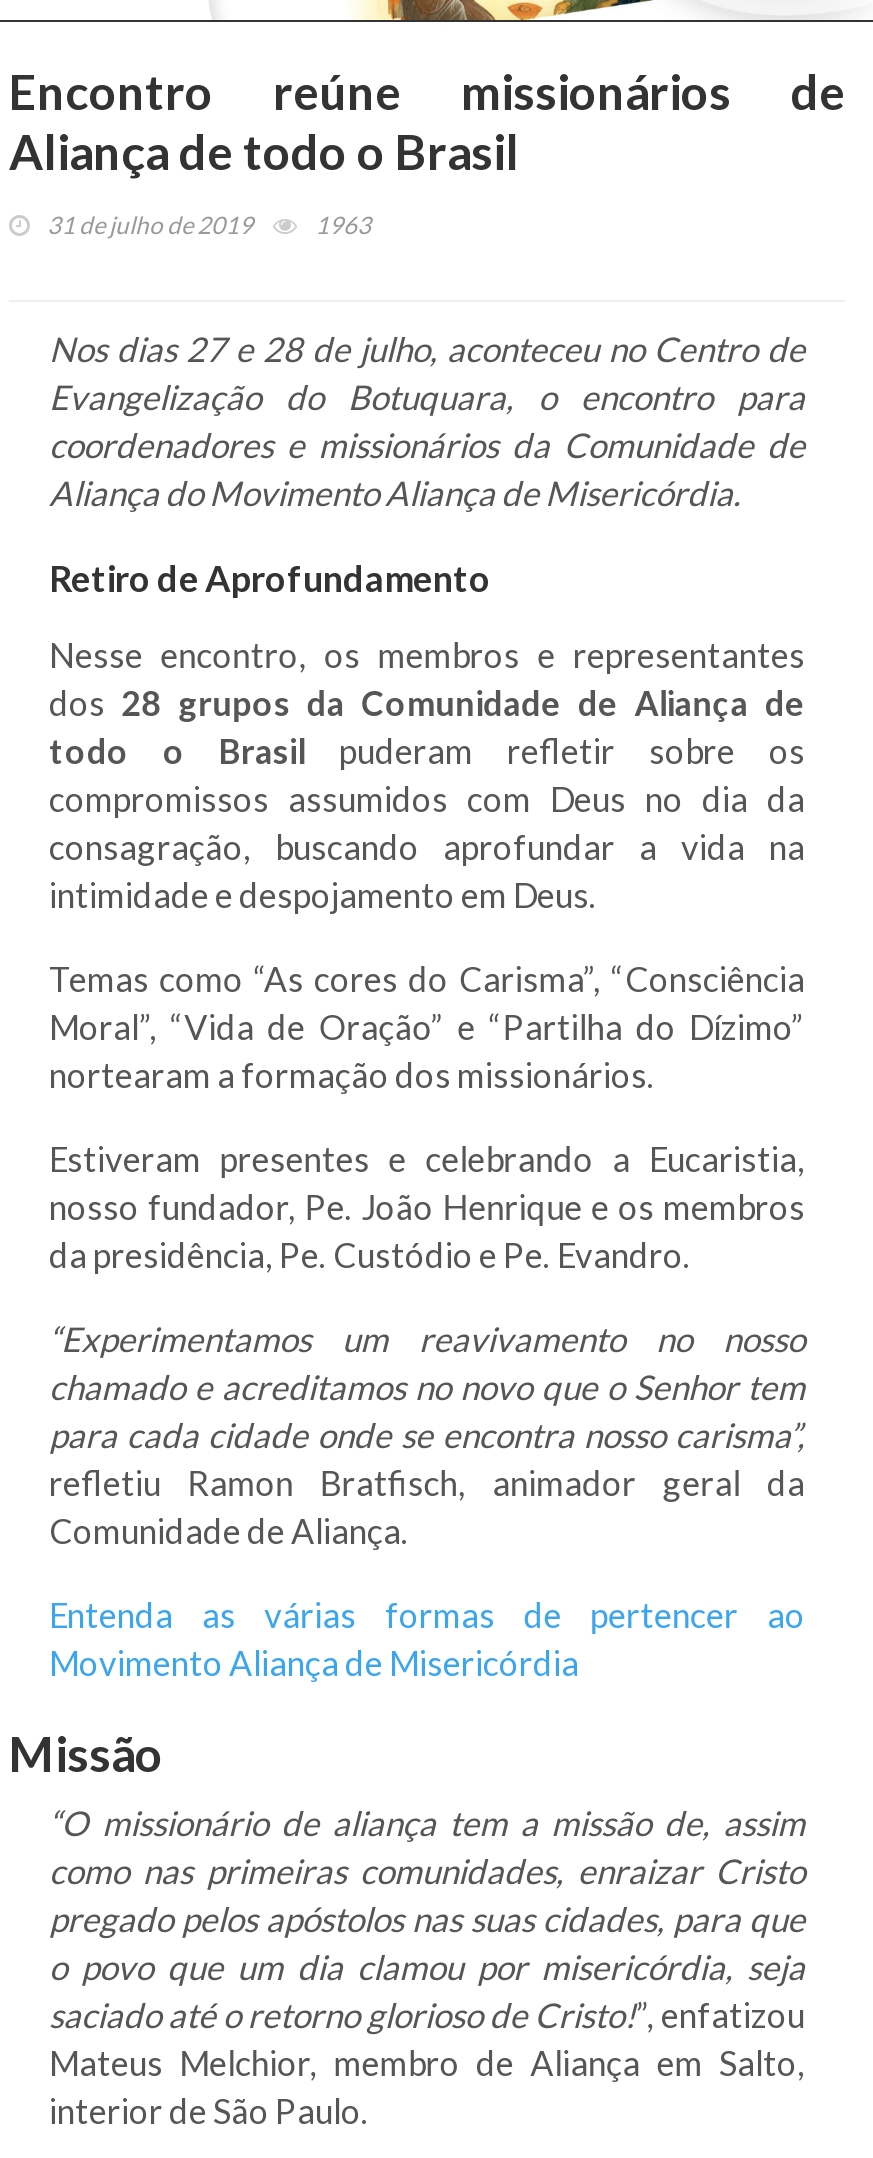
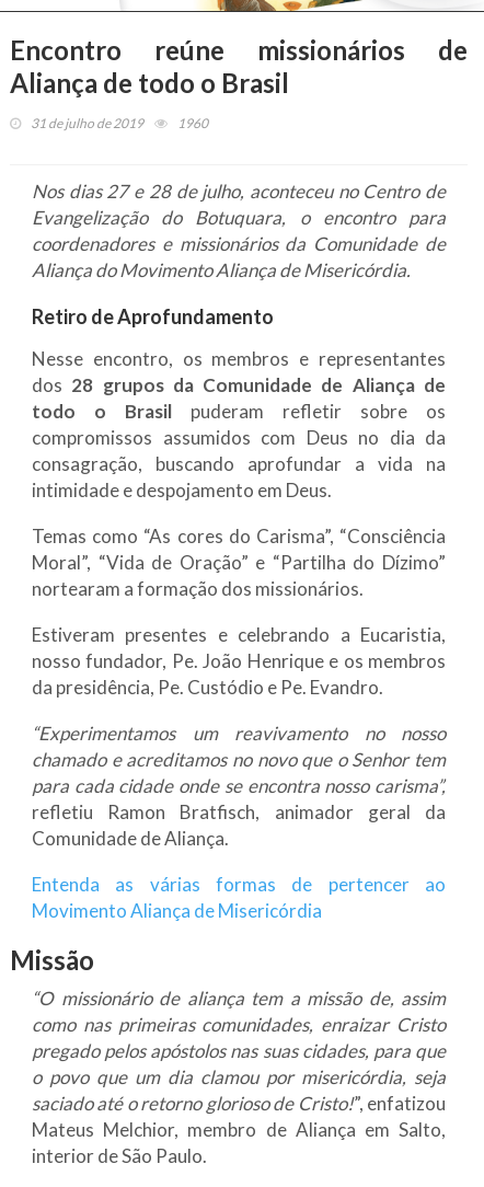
[315,210,371,240] 1963 -> [177,115,208,131] 1960

